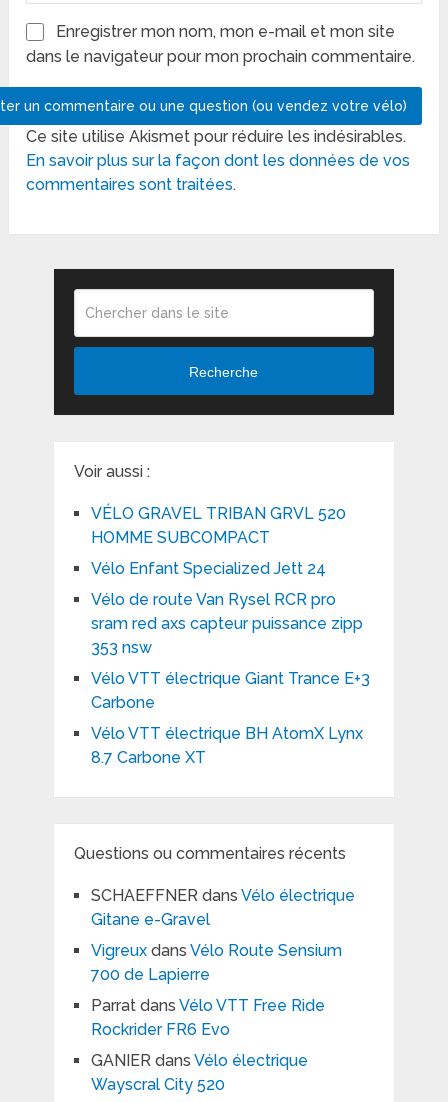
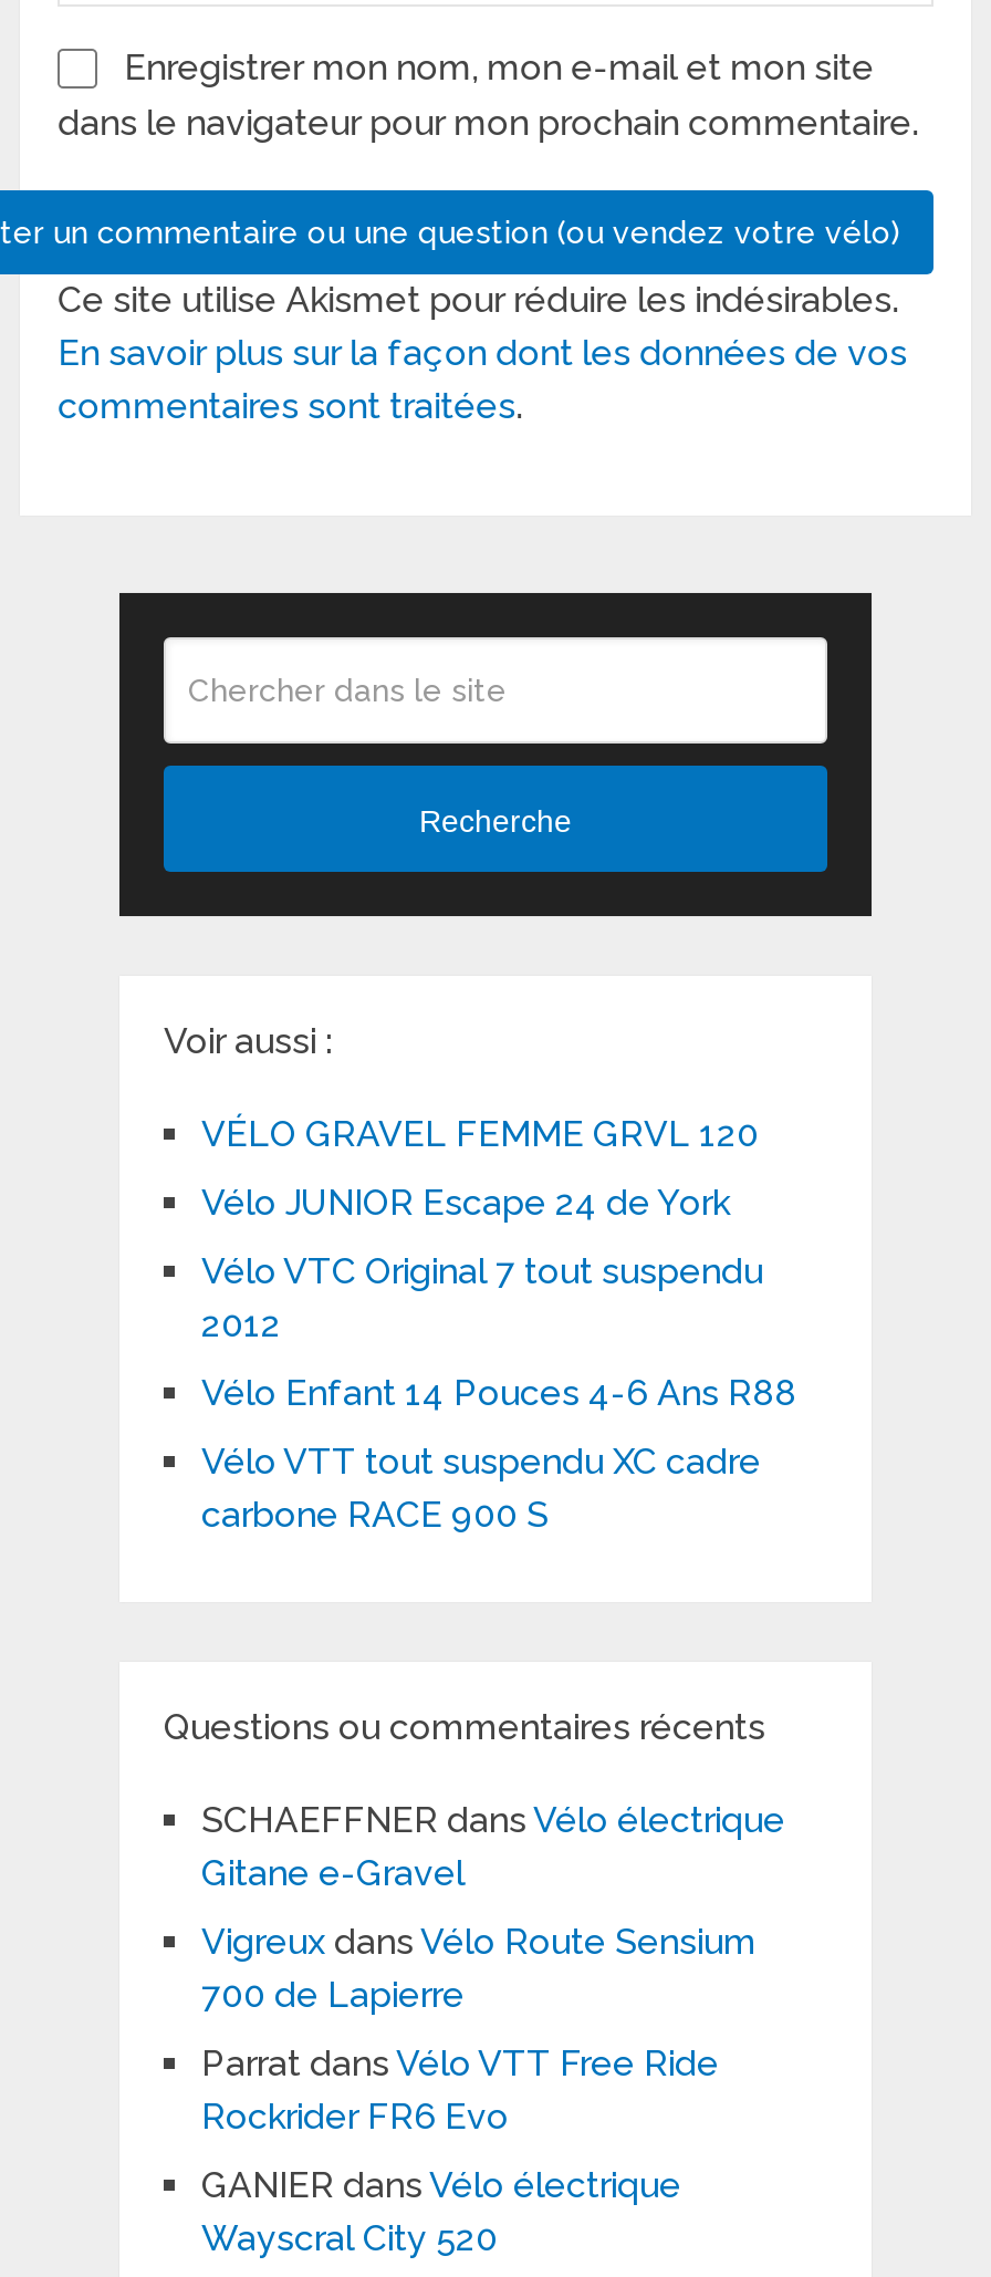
[91,504,346,547] VÉLO GRAVEL TRIBAN GRVL 520 | HOMME SUBCOMPACT -> [201,1114,759,1156] VÉLO GRAVEL FEMME GRVL 120
[91,559,326,578] Vélo Enfant Specialized Jett 24 -> [201,1182,730,1224] Vélo JUNIOR Escape 24 de York
[91,590,363,657] Vélo de route Van Rysel RCR pro | sram red axs capteur puissance zipp | 353 nsw -> [201,1251,763,1346] Vélo VTC Original 7 tout suspendu | 2012
[91,669,370,712] Vélo VTT électrique Giant Trance E+3 | Carbone -> [201,1373,796,1415] Vélo Enfant 14 Pouces 4-6 Ans R88
[91,724,363,767] Vélo VTT électrique BH AtomX Lynx | 8.7 Carbone XT -> [201,1441,761,1536] Vélo VTT tout suspendu XC cadre | carbone RACE 900 S

